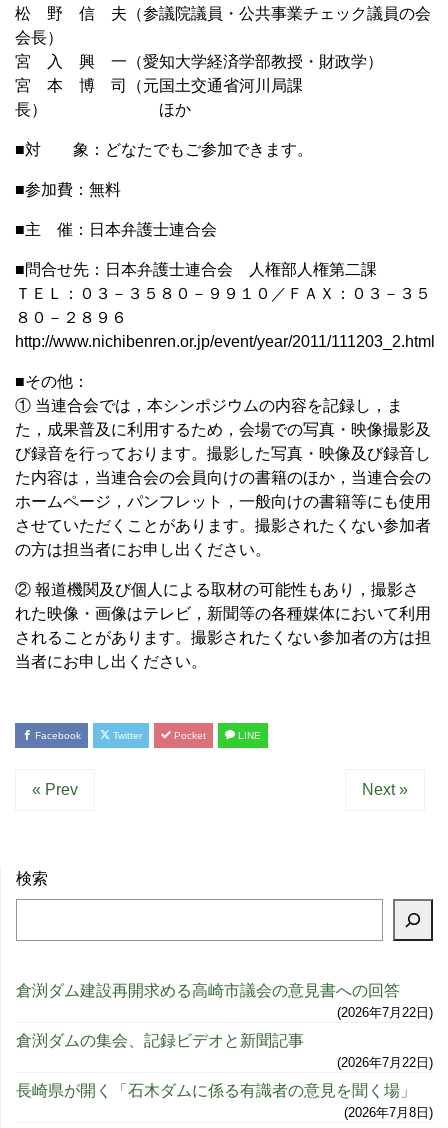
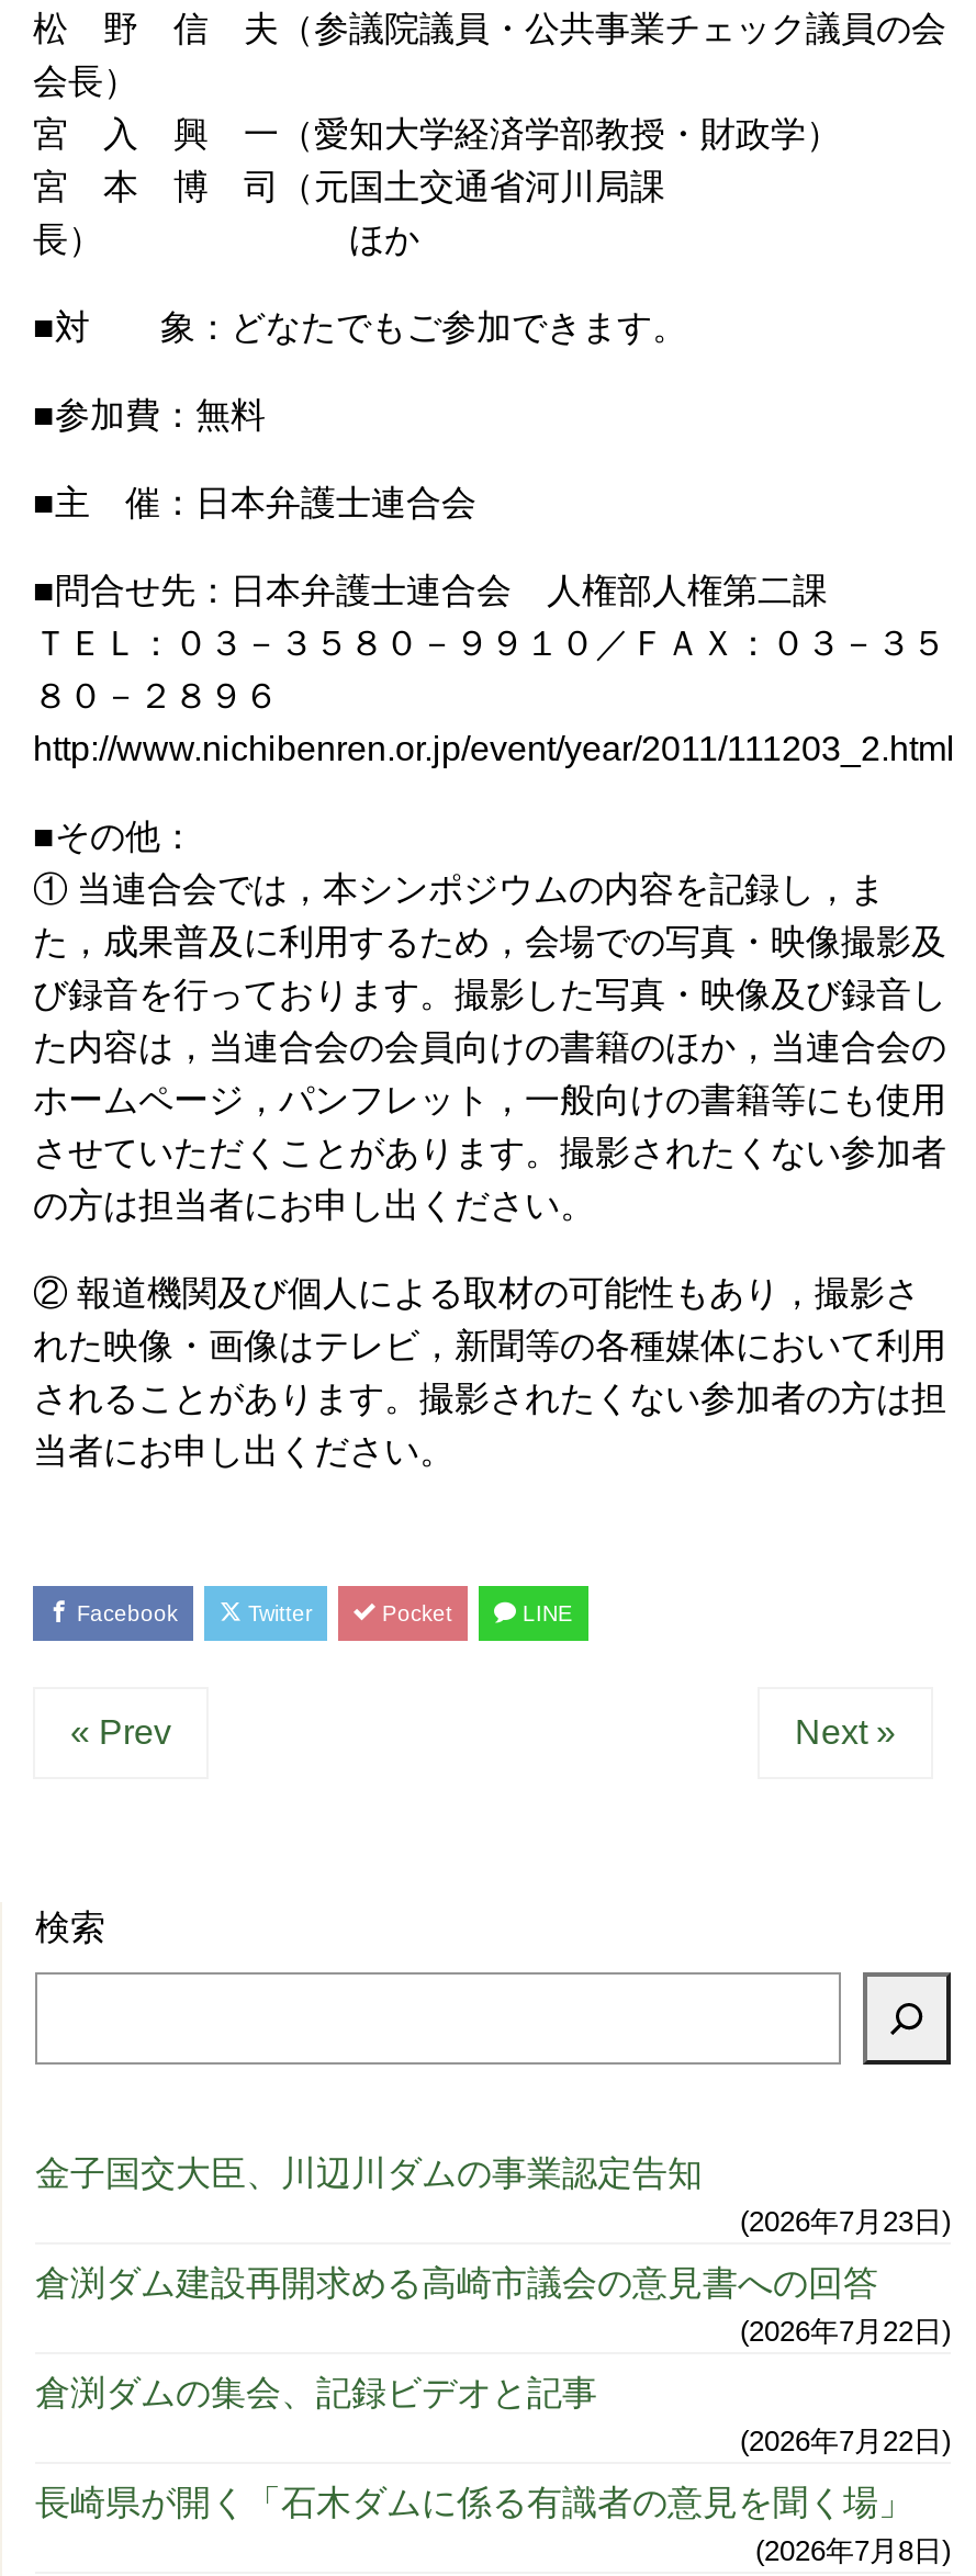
none -> [35,2154,942,2237] 金子国交大臣、川辺川ダムの事業認定告知 | 2026年7月23日
[16,1032,304,1049] 倉渕ダムの集会、記録ビデオと新聞記事 -> [35,2373,597,2411] 倉渕ダムの集会、記録ビデオと記事

